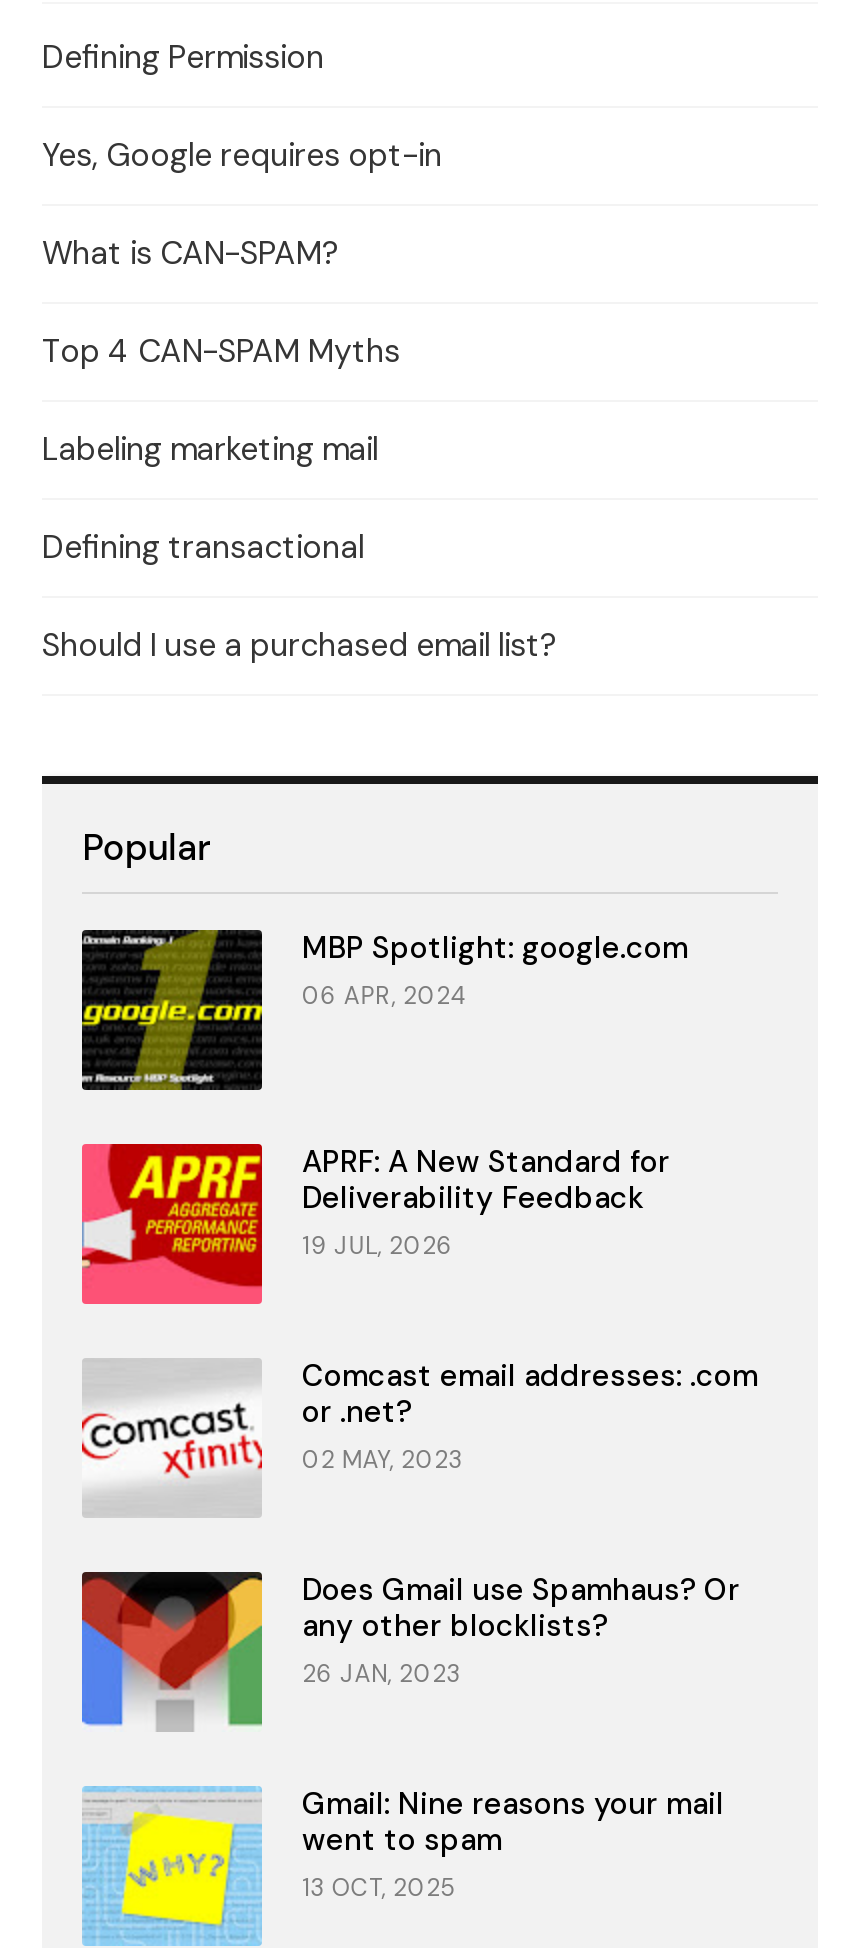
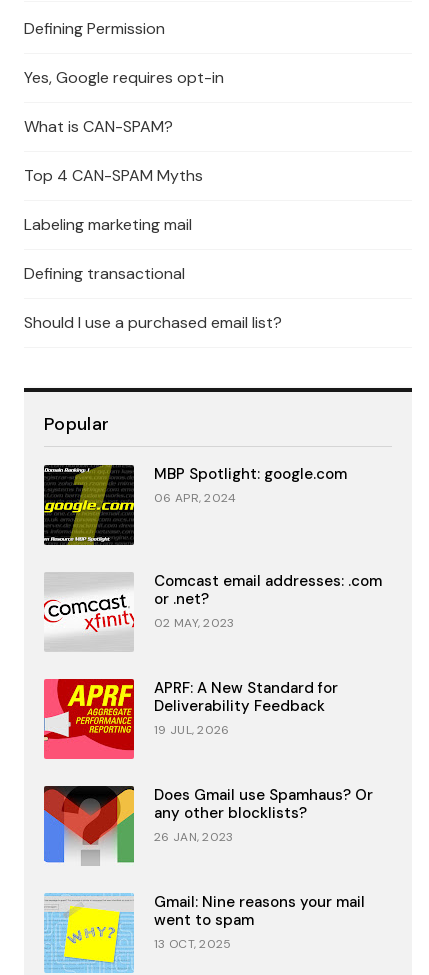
moved [80,1142,670,1304] -> [43,678,338,759]: [image] | APRF: A New Standard for | Deliverability Feedback | 19 JUL, 2026
moved [78,1356,758,1486] -> [42,571,382,636]: [image] | Comcast email addresses: .com | or .net? | 02 MAY, 2023

